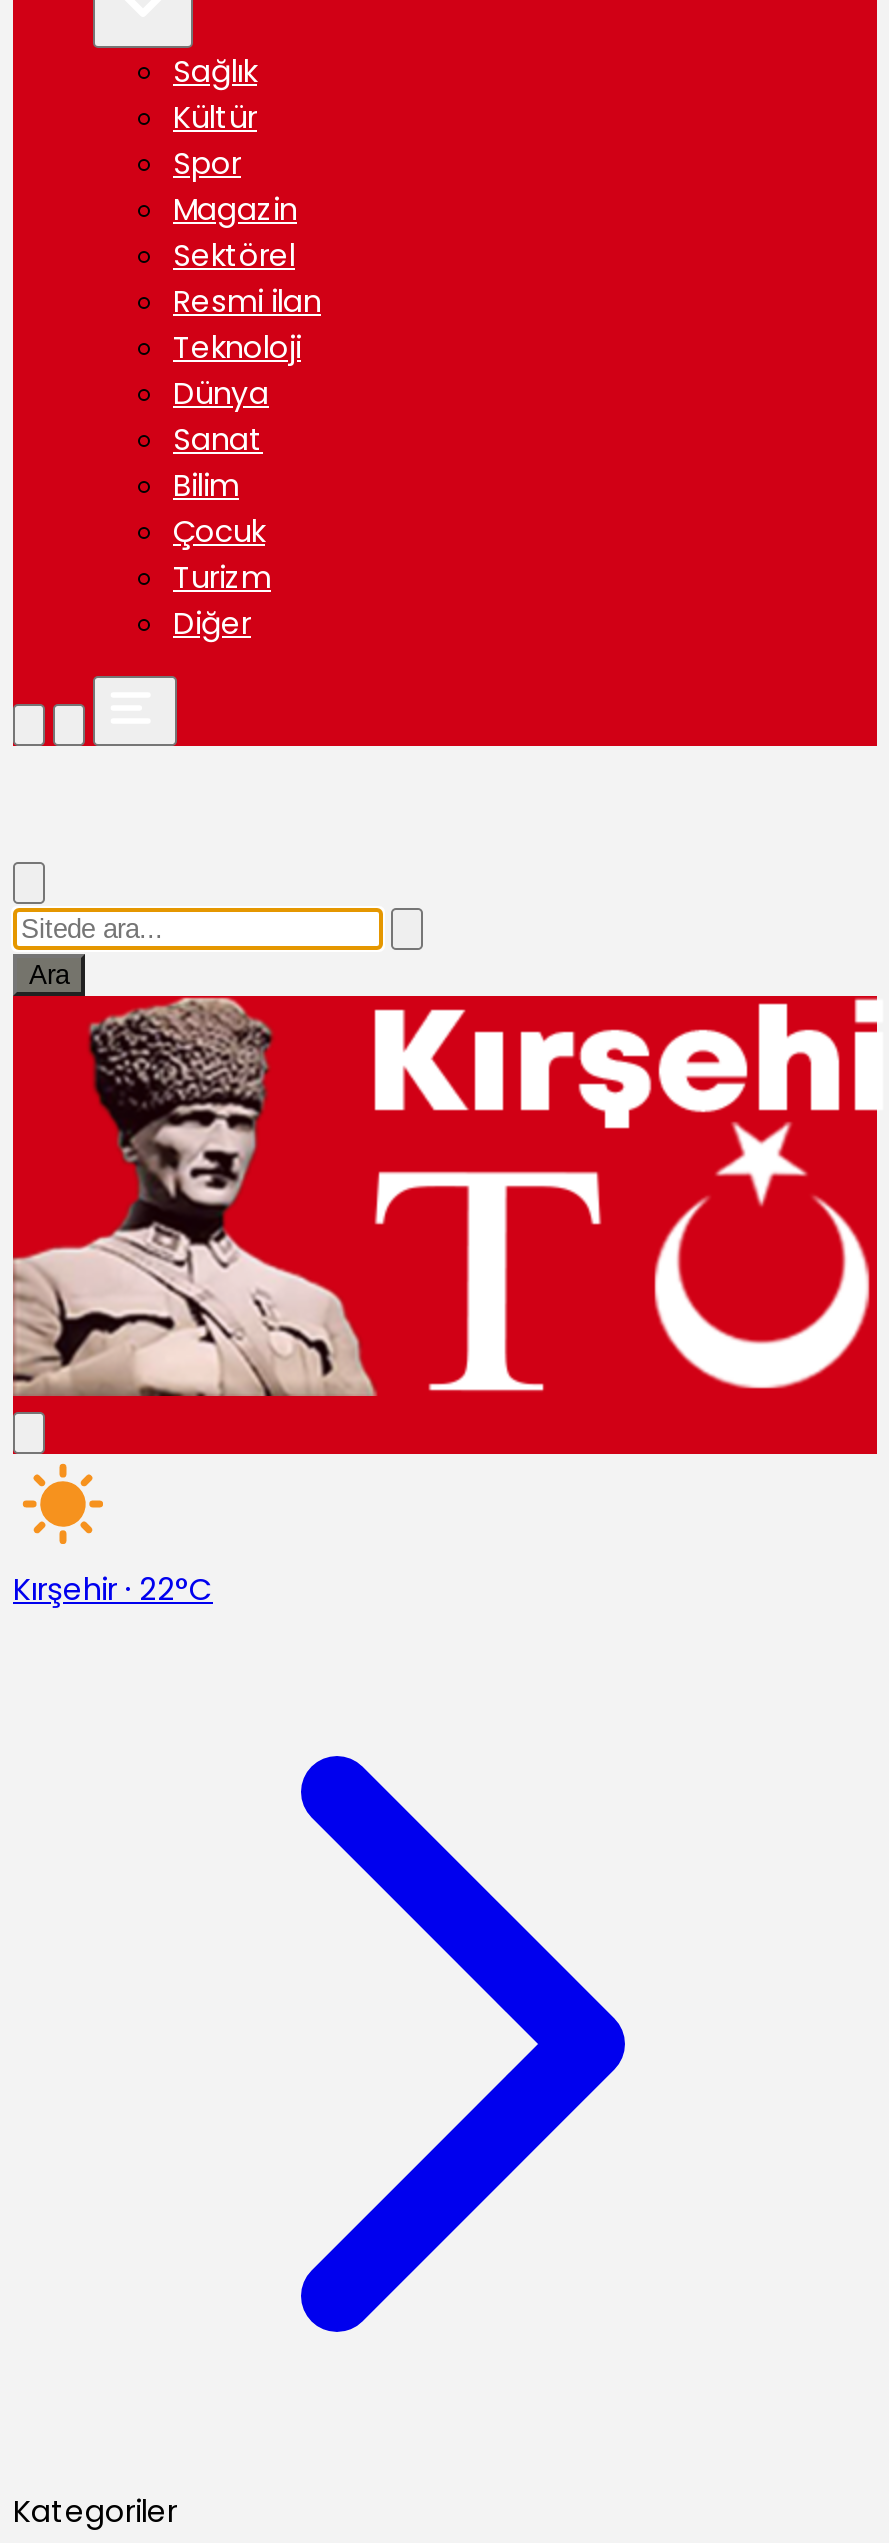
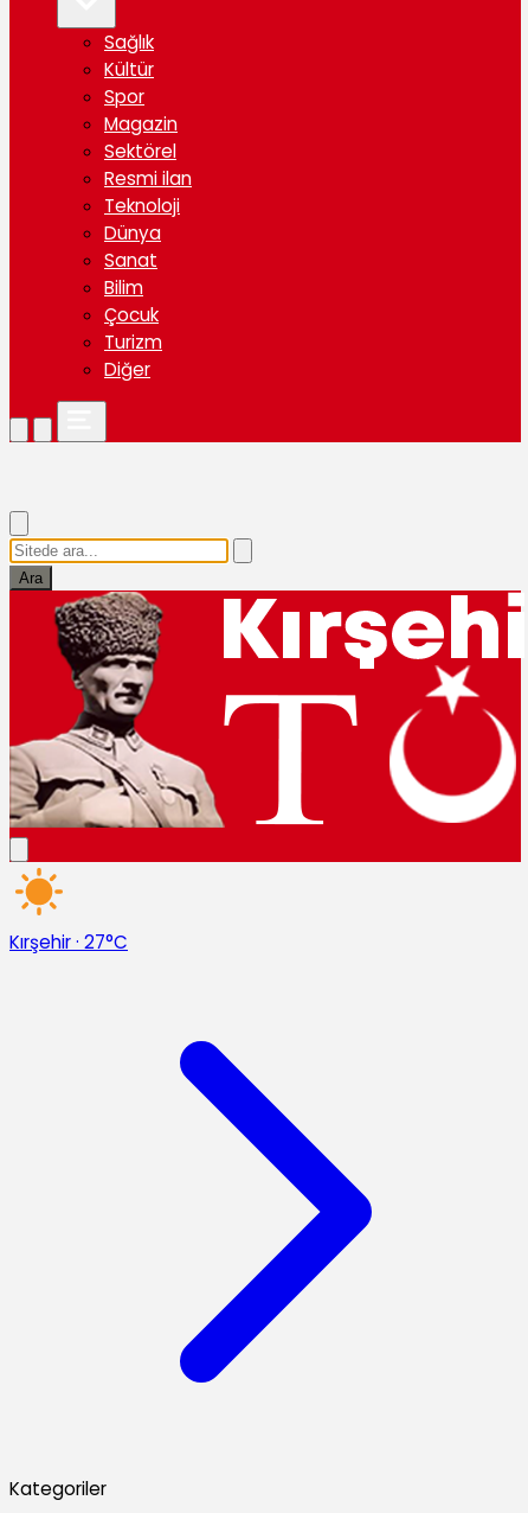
[13,1569,213,1611] Kırşehir · 22°C -> [9,930,128,955] Kırşehir · 27°C

